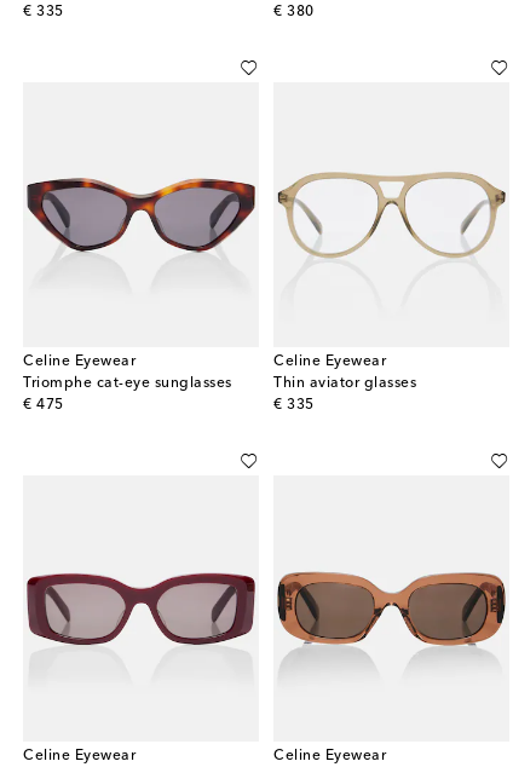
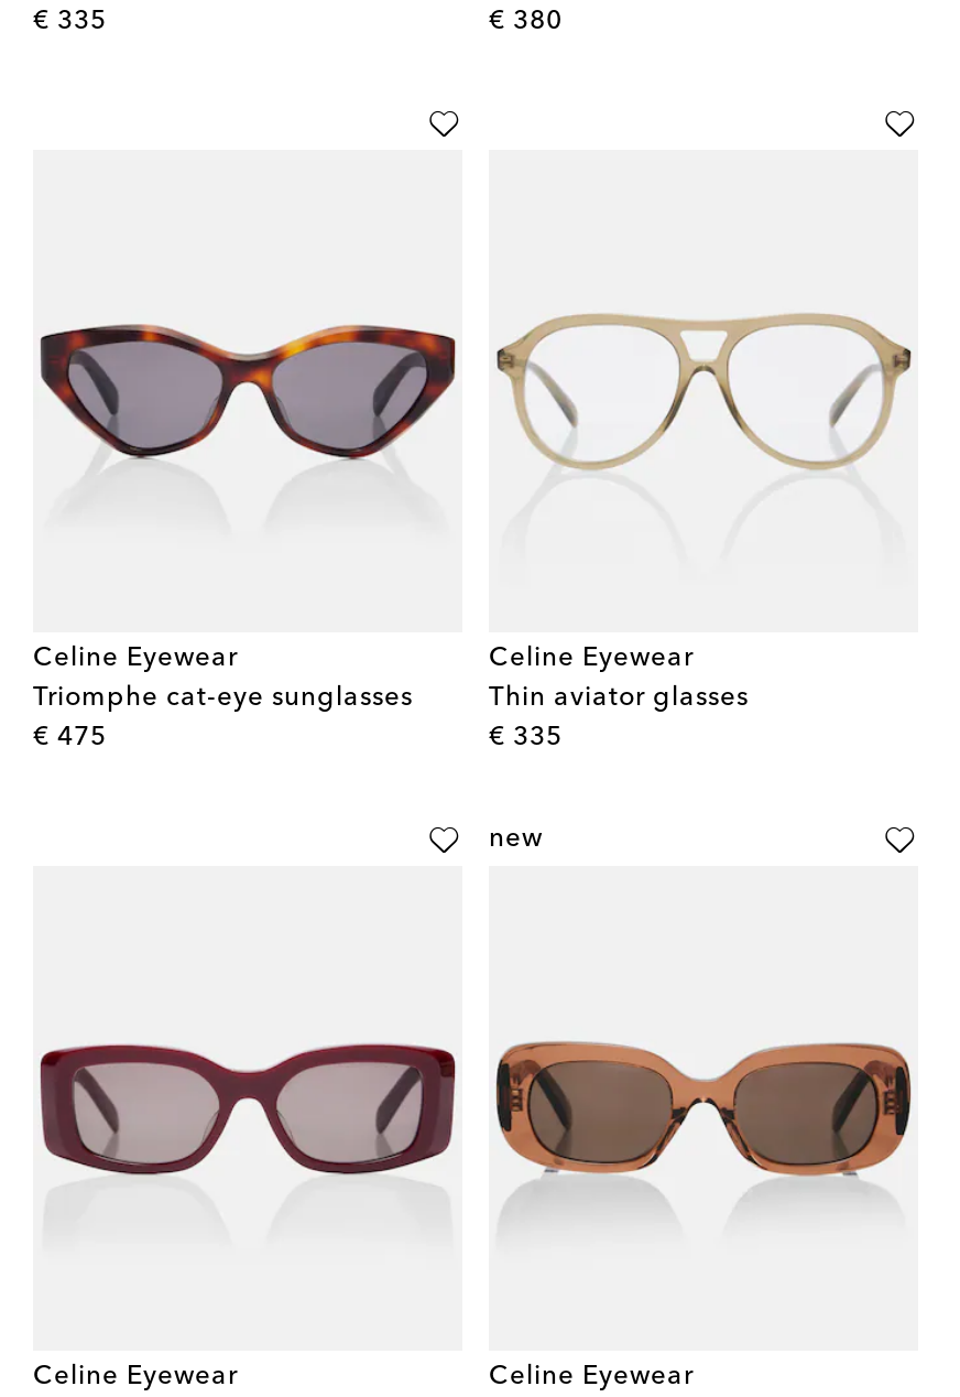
none -> [489,826,543,852] new

